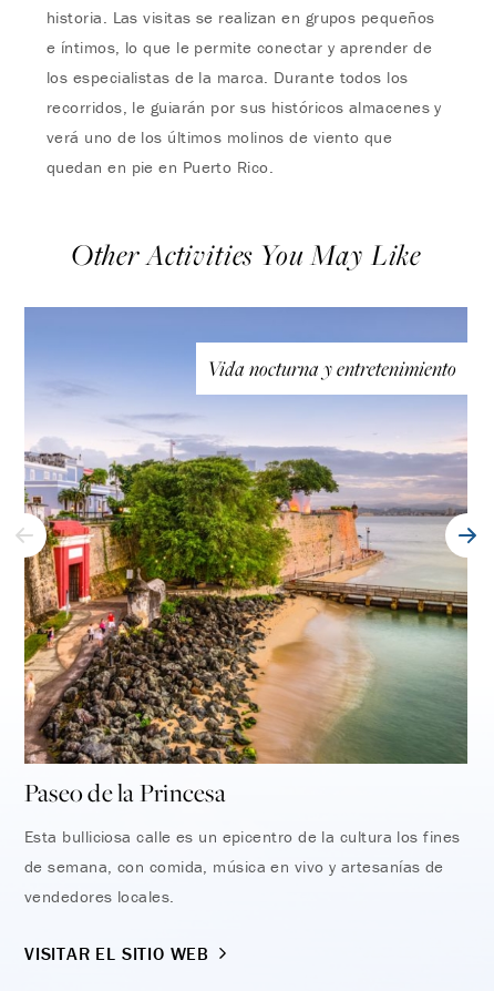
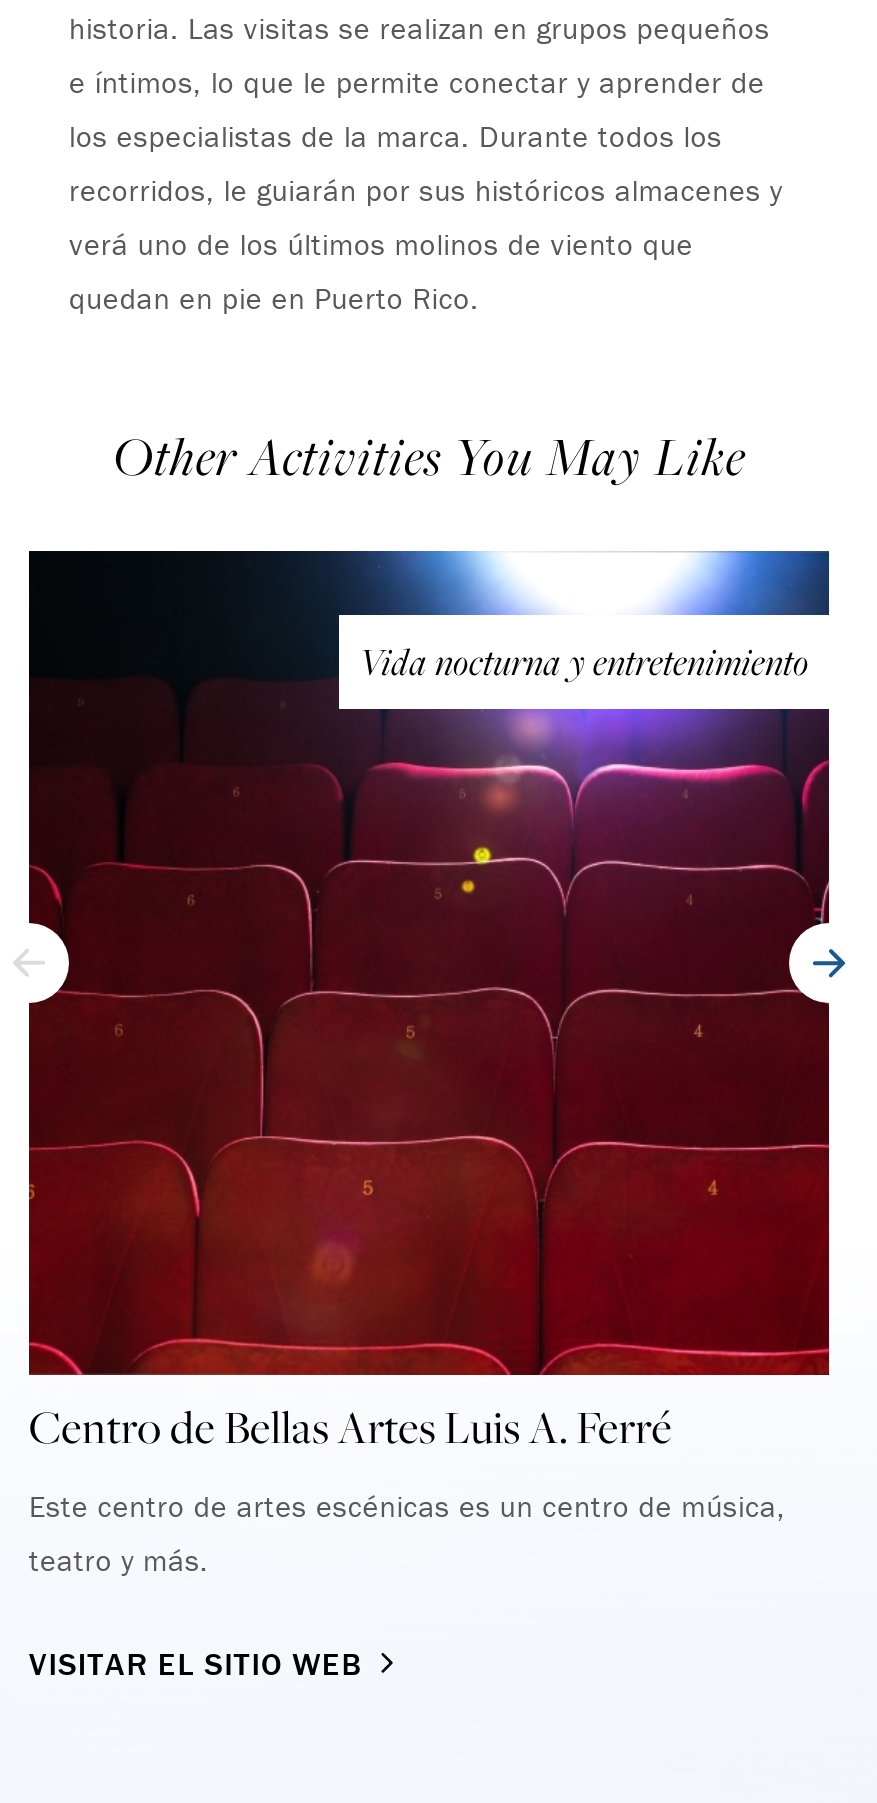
[23,306,469,809] [image] | Paseo de la Princesa -> [27,549,831,1457] [image] | Centro de Bellas Artes Luis A. Ferré
[24,826,460,907] Esta bulliciosa calle es un epicentro de la cultura los fines | de semana, con comida, música en vivo y artesanías de | vendedores locales. -> [29,1487,786,1579] Este centro de artes escénicas es un centro de música, | teatro y más.
moved [24,942,209,964] -> [29,1643,363,1683]: VISITAR EL SITIO WEB

